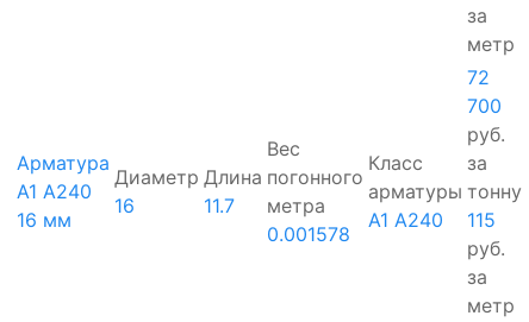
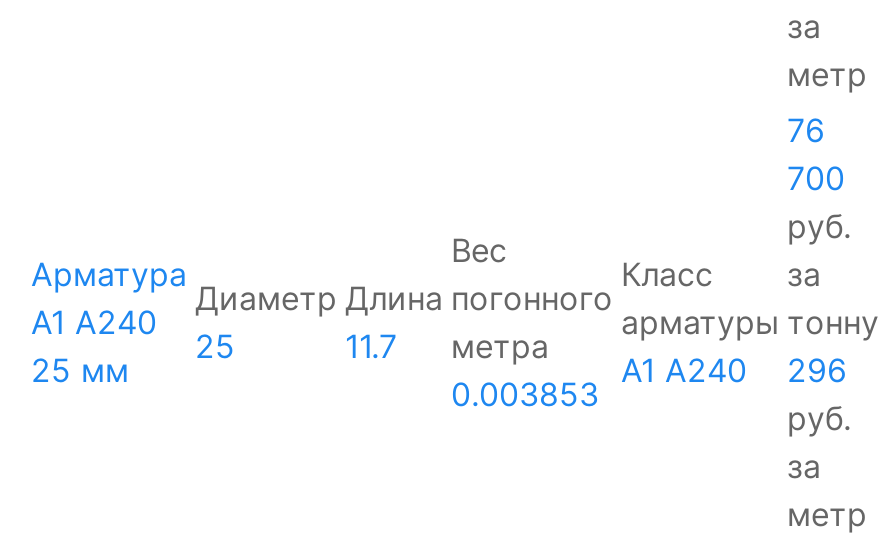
[467,65,490,89] 72 -> [787,110,825,150] 76
[114,194,135,217] 16 -> [195,326,235,366] 25
[17,208,71,232] 16 мм -> [31,350,129,390] 25 мм
[368,208,496,232] А1 А240 115 -> [621,350,847,390] А1 А240 296
[267,222,350,246] 0.001578 -> [451,374,599,414] 0.003853

